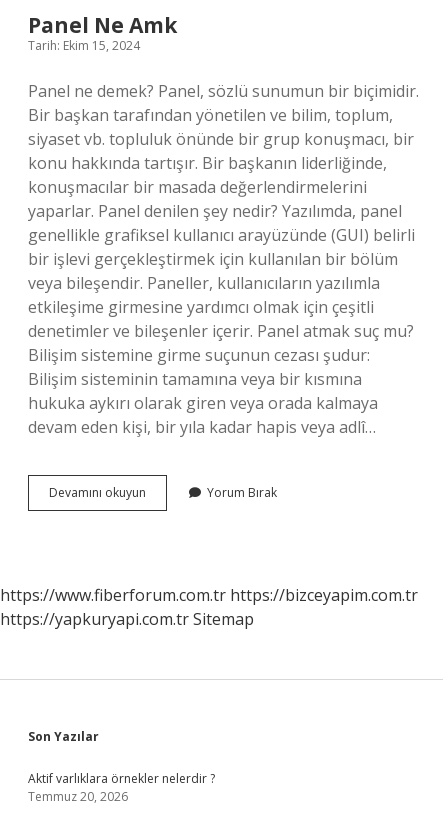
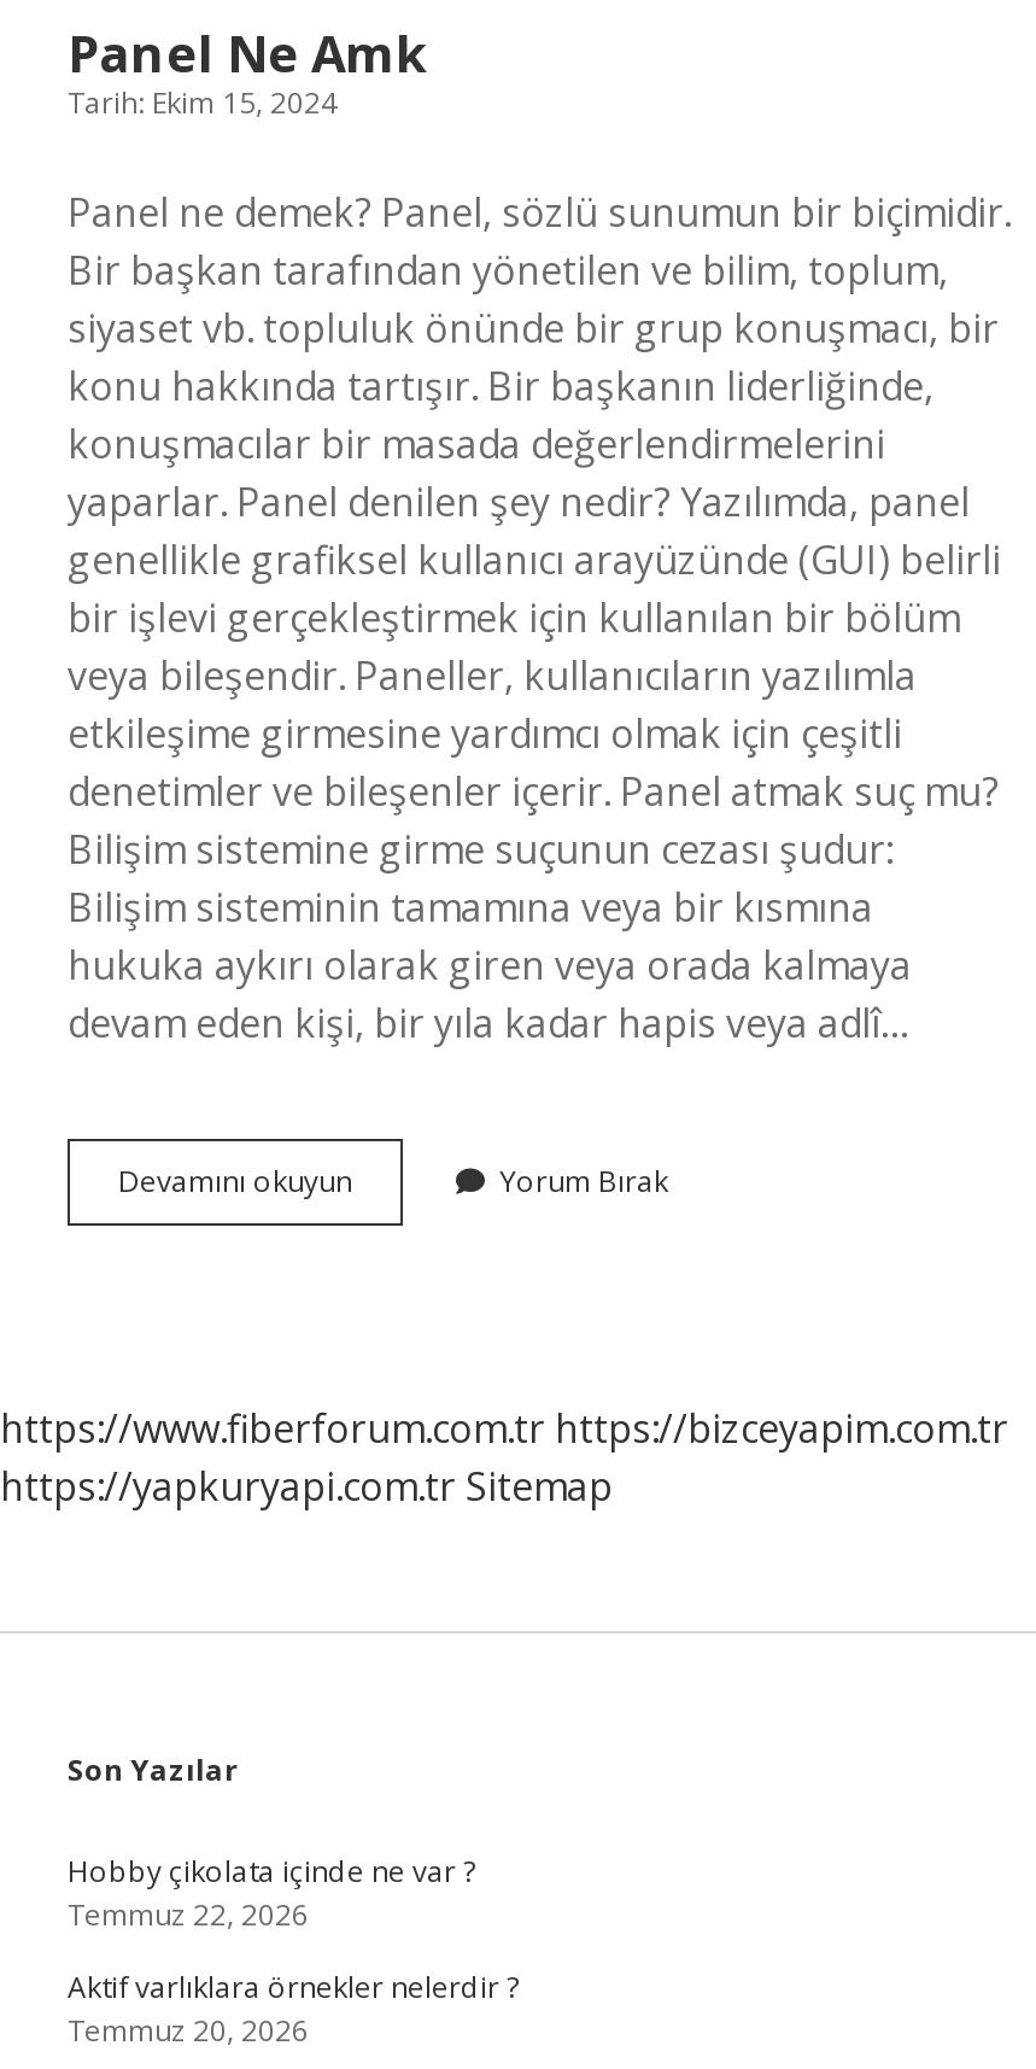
none -> [68,1851,475,1935] Hobby çikolata içinde ne var ? | Temmuz 22, 2026

